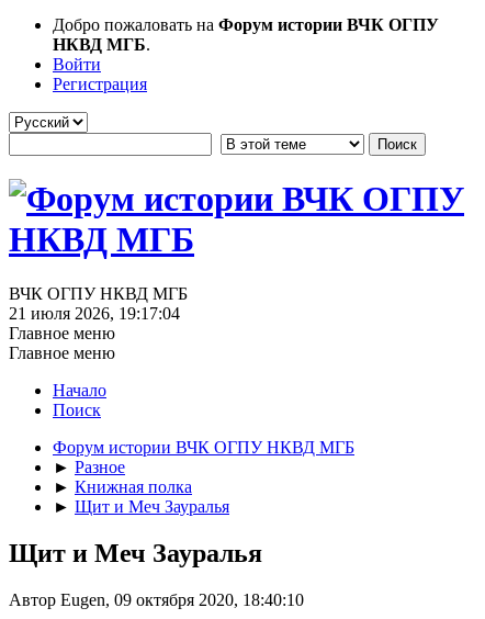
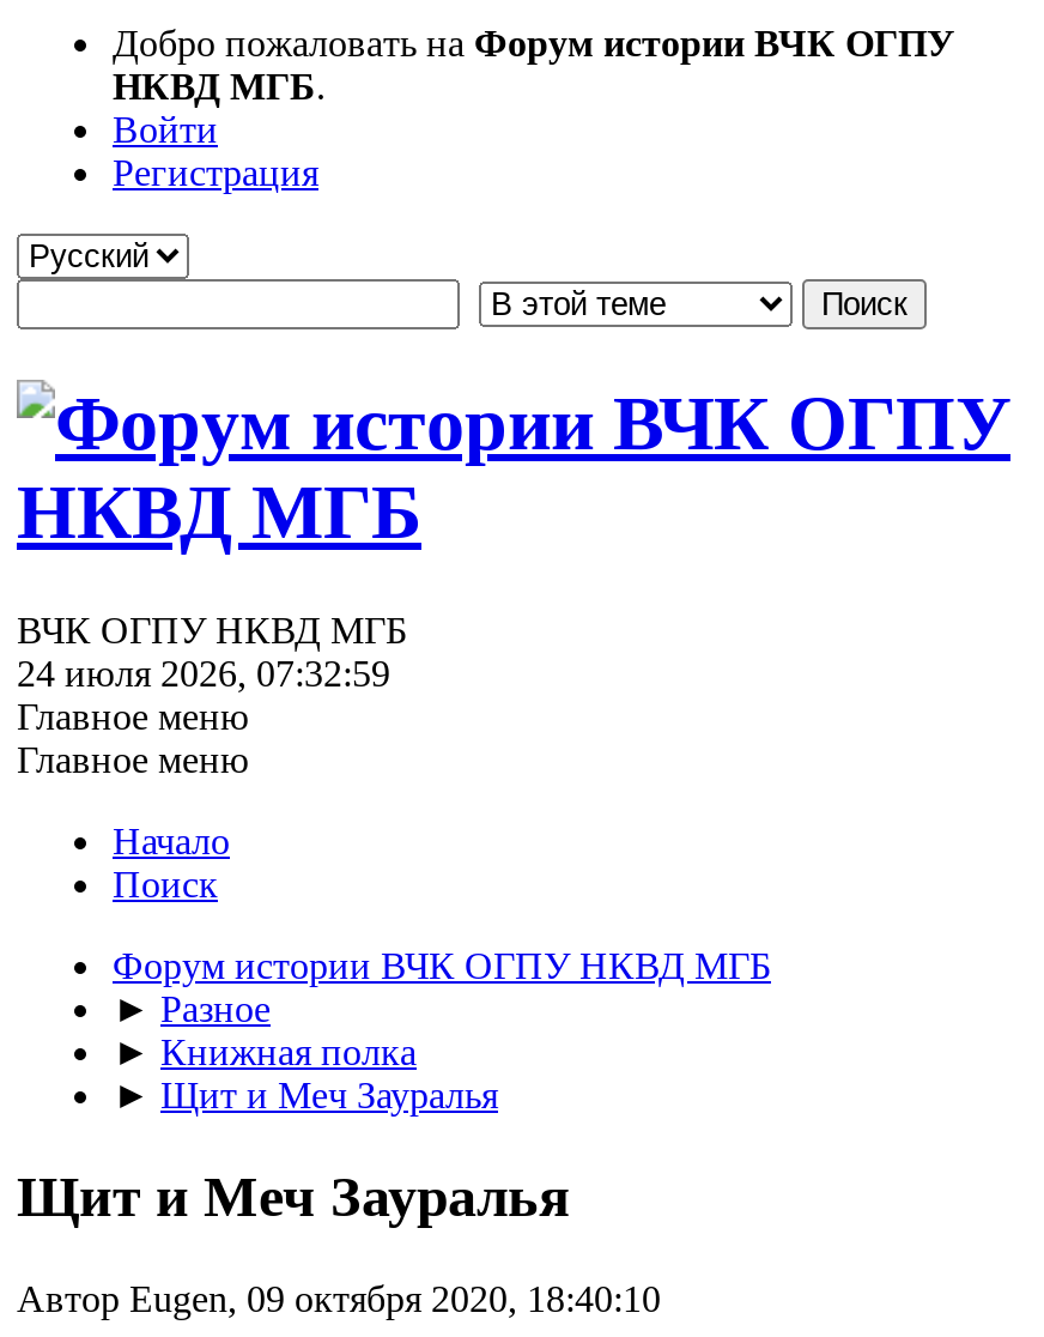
[9,304,180,323] 21 июля 2026, 19:17:04 -> [17,653,390,693] 24 июля 2026, 07:32:59

